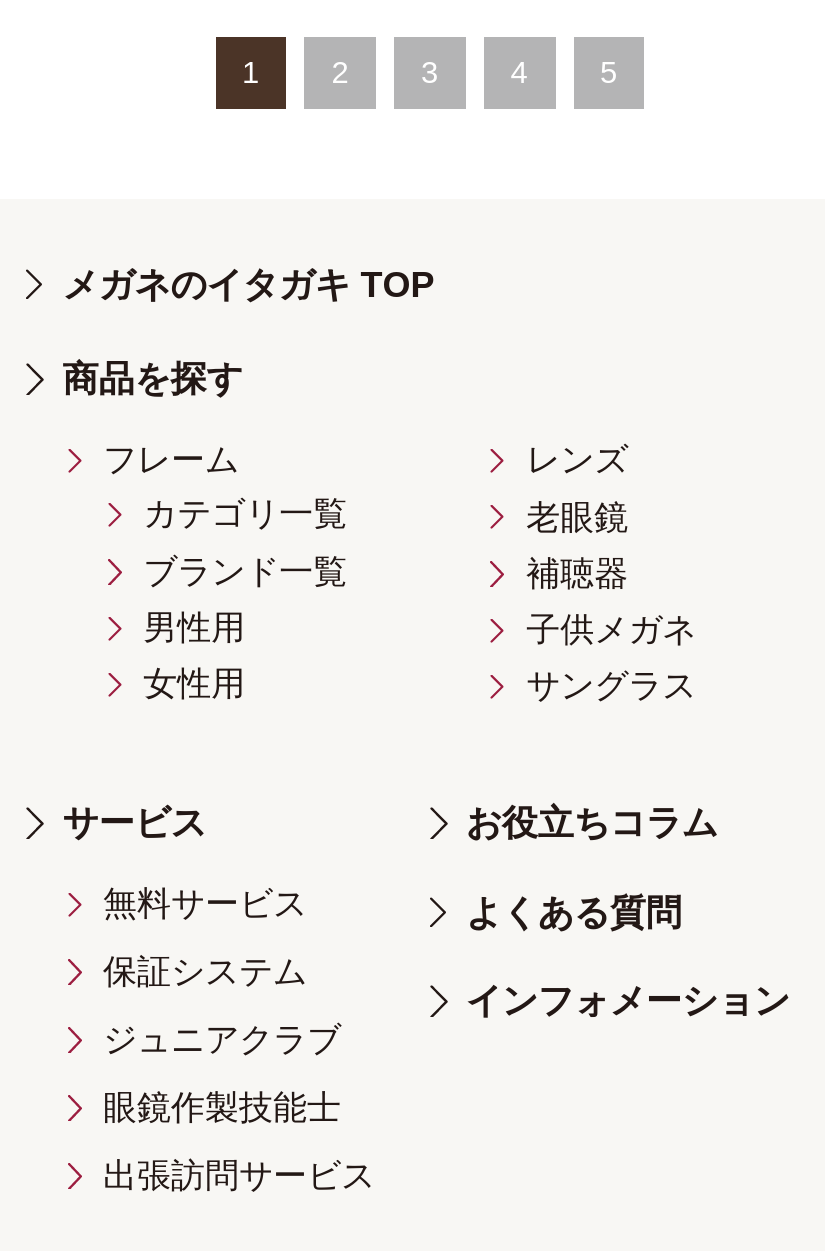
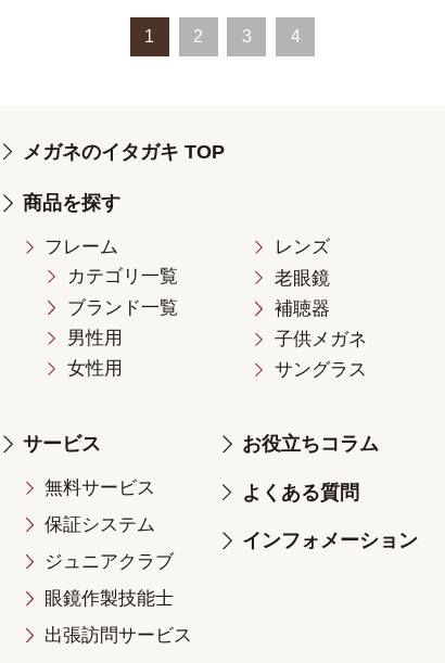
[600,56,618,90] 5 -> none

